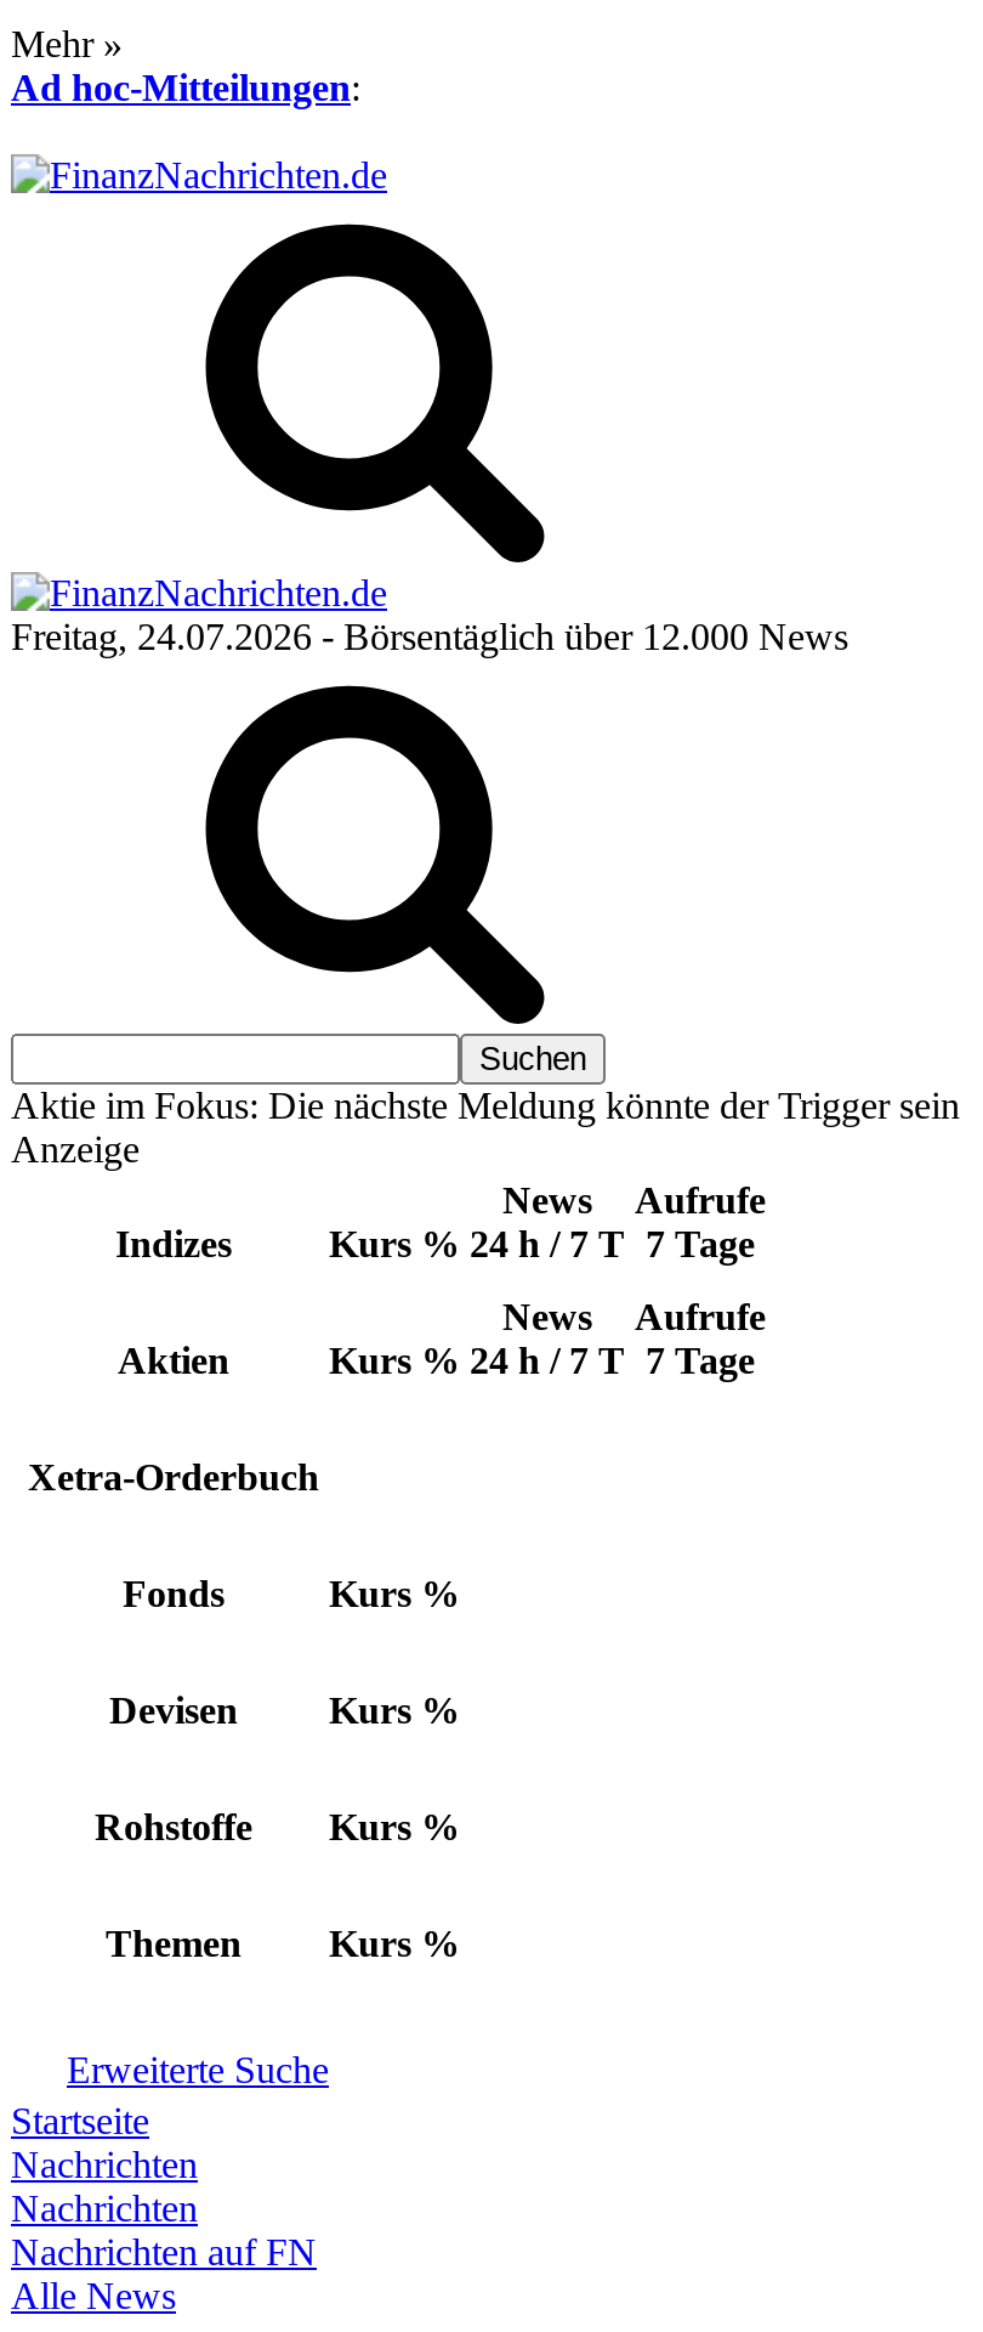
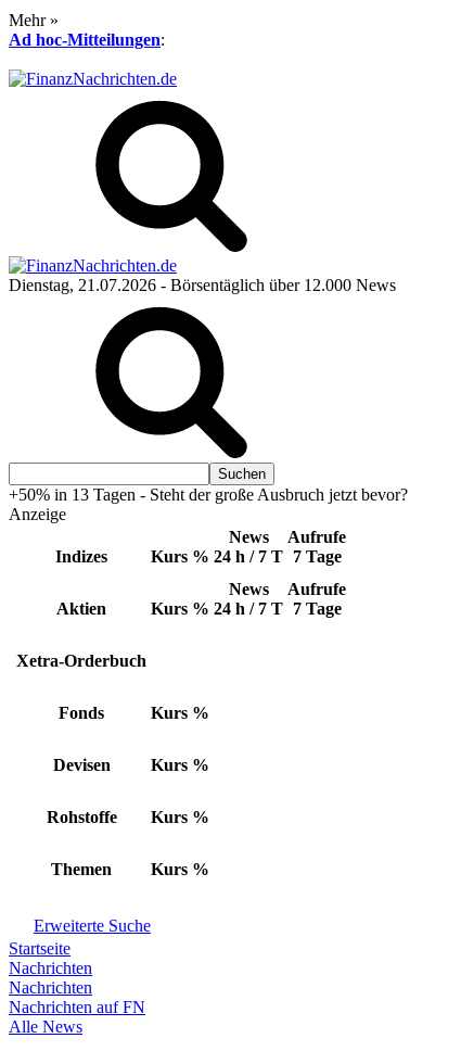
[11,616,848,657] Freitag, 24.07.2026 - Börsentäglich über 12.000 News -> [9,276,396,294] Dienstag, 21.07.2026 - Börsentäglich über 12.000 News
[11,1085,960,1126] Aktie im Fokus: Die nächste Meldung könnte der Trigger sein -> [9,485,408,504] +50% in 13 Tagen - Steht der große Ausbruch jetzt bevor?

